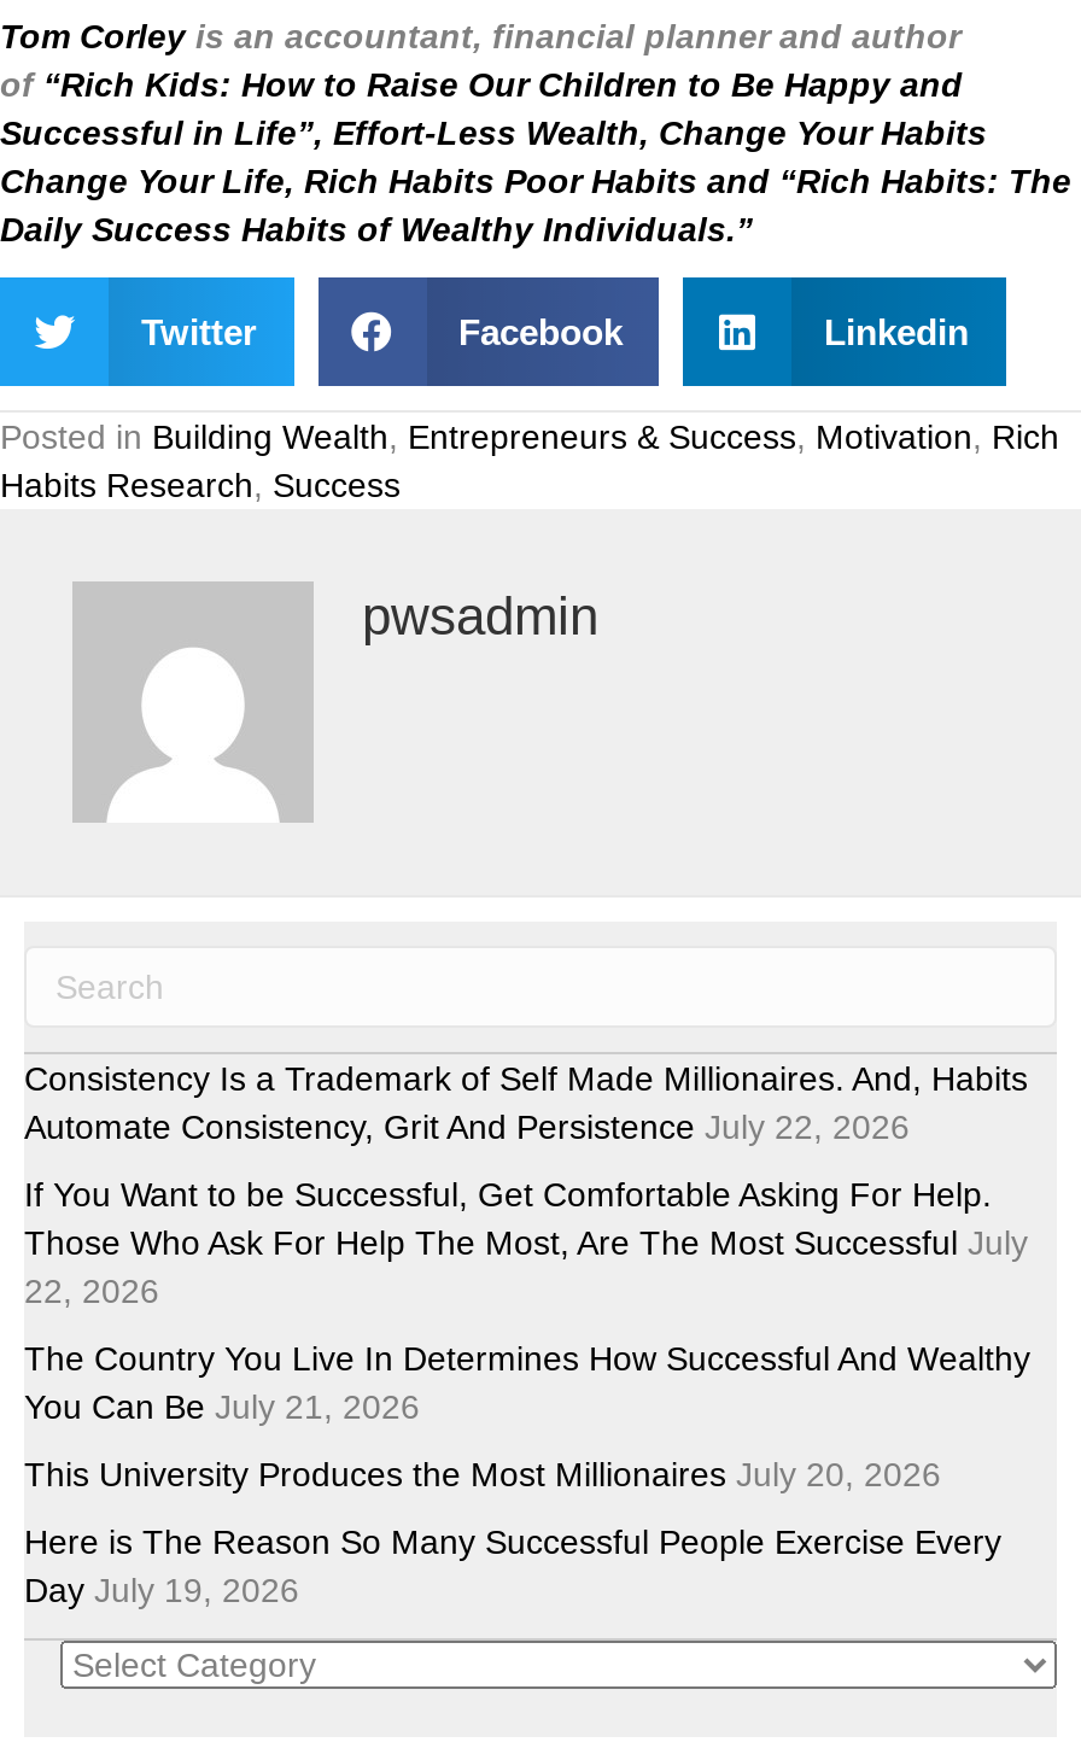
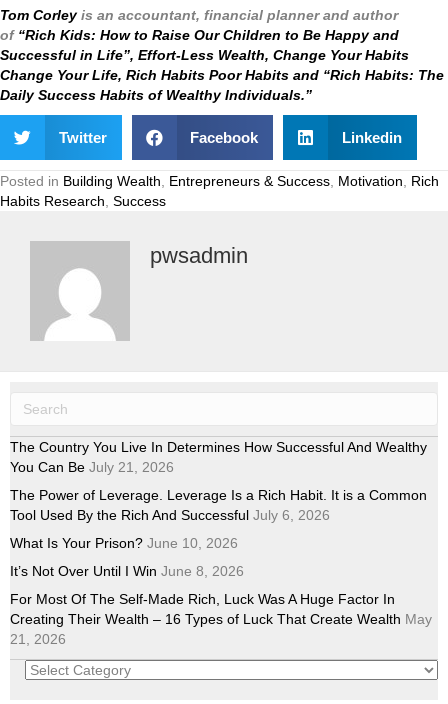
[24,1059,1028,1310] Consistency Is a Trademark of Self Made Millionaires. And, Habits | Automate Consistency, Grit And Persistence July 22, 2026 | If You Want to be Successful, Get Comfortable Asking For Help. | Those Who Ask For Help The Most, Are The Most Successful July | 22, 2026 -> none
moved [24,1339,1030,1425] -> [10,439,427,475]: The Country You Live In Determines How Successful And Wealthy | You Can Be July 21, 2026
[24,1454,1001,1609] This University Produces the Most Millionaires July 20, 2026 | Here is The Reason So Many Successful People Exercise Every | Day July 19, 2026 -> [10,487,432,647] The Power of Leverage. Leverage Is a Rich Habit. It is a Common | Tool Used By the Rich And Successful July 6, 2026 | What Is Your Prison? June 10, 2026 | It’s Not Over Until I Win June 8, 2026 | For Most Of The Self-Made Rich, Luck Was A Huge Factor In | Creating Their Wealth – 16 Types of Luck That Create Wealth May | 21, 2026

